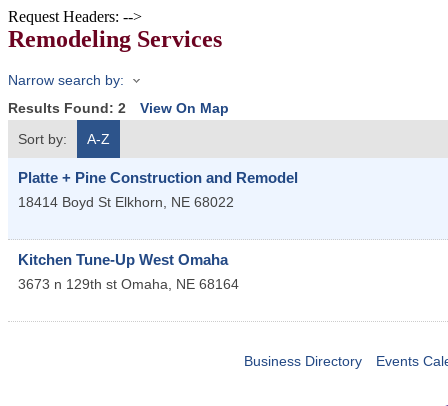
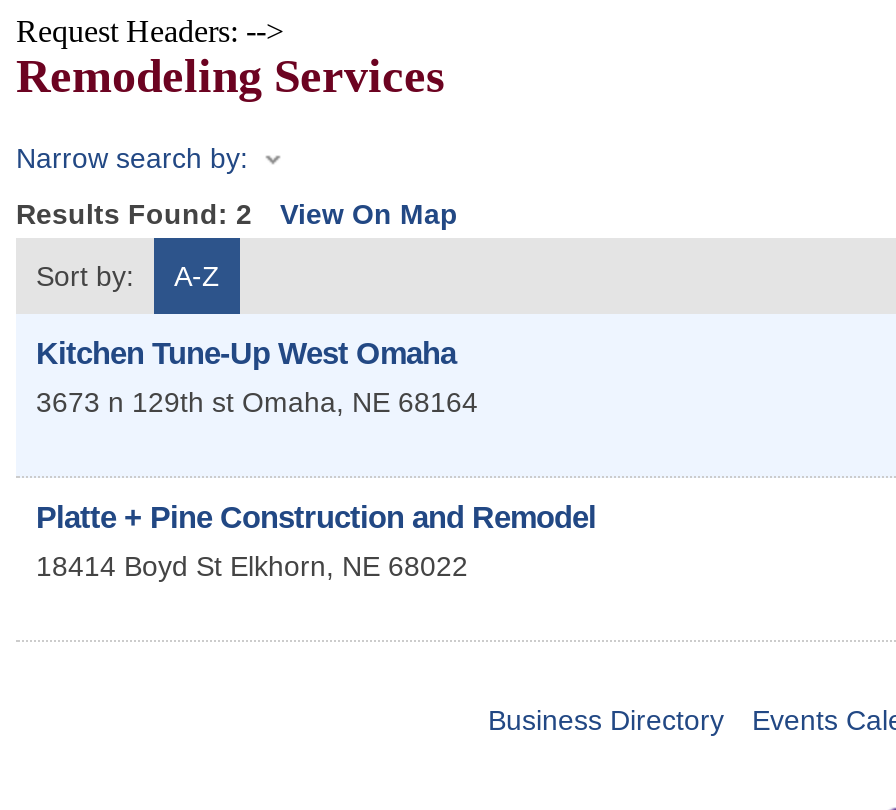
moved [18,169,298,210] -> [36,501,596,583]: Platte + Pine Construction and Remodel | 18414 Boyd St Elkhorn, NE 68022
moved [18,251,239,292] -> [36,337,478,419]: Kitchen Tune-Up West Omaha | 3673 n 129th st Omaha, NE 68164

